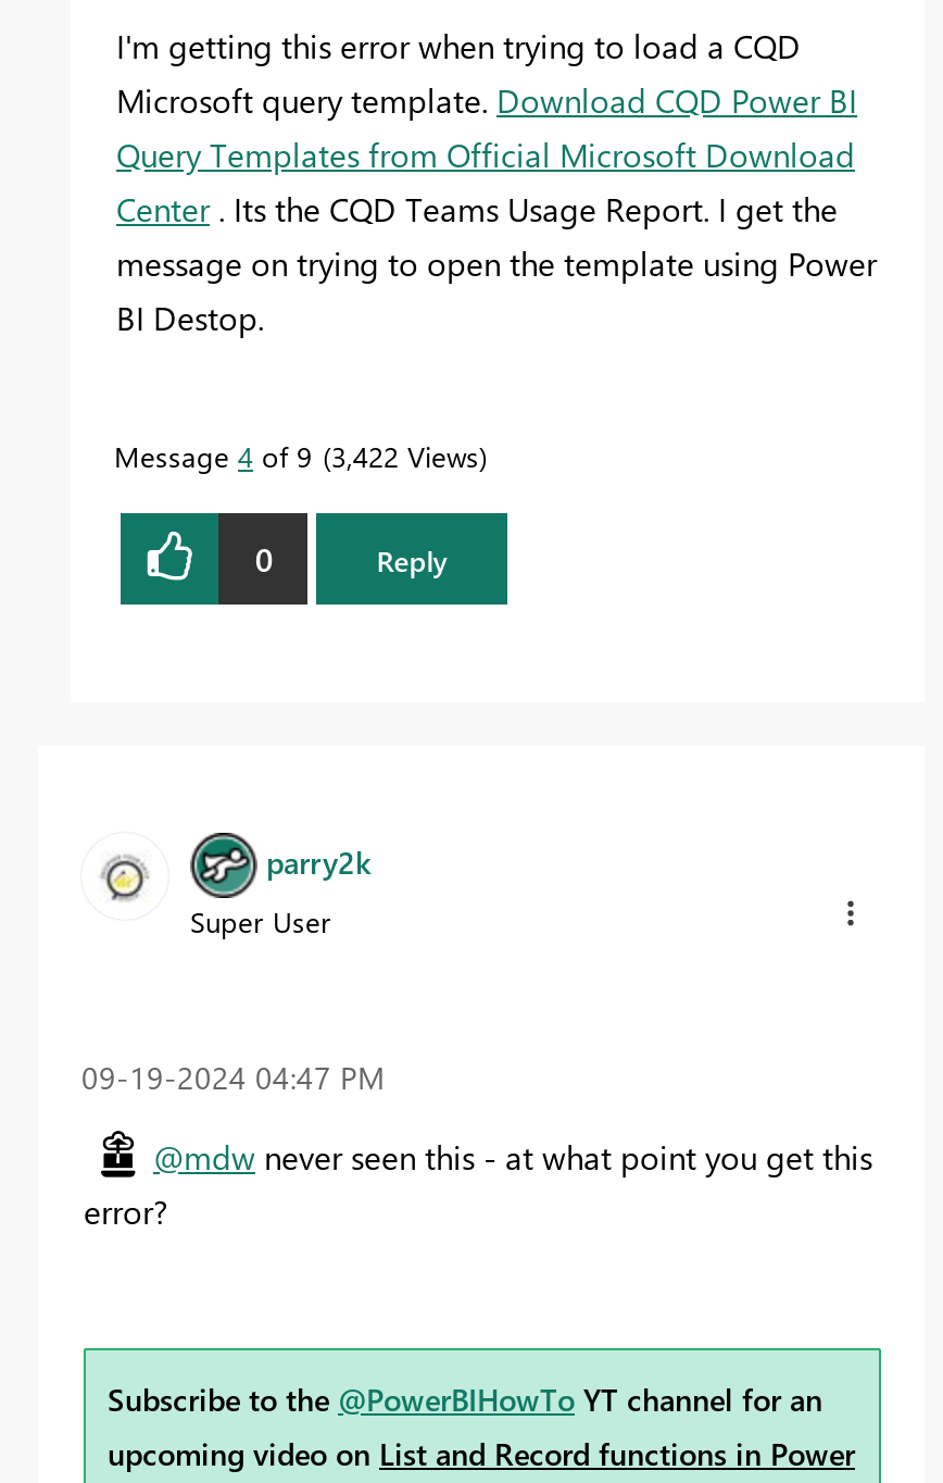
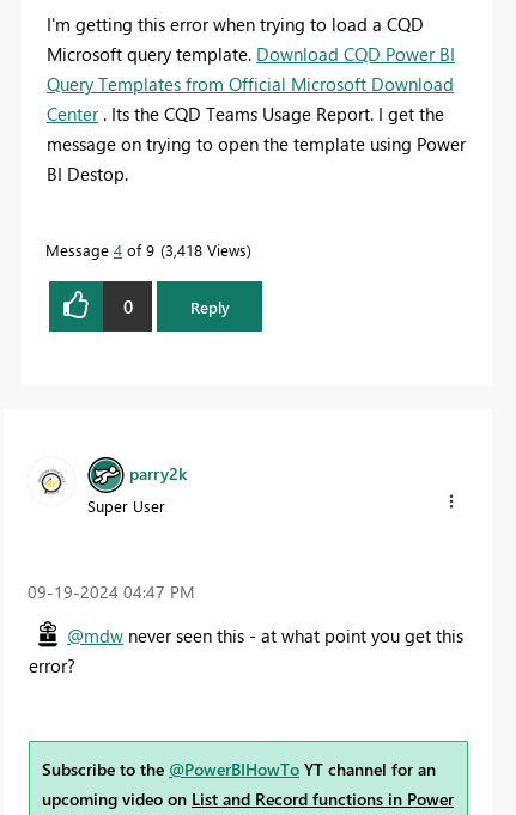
[114,437,479,474] Message 4 of 9 3,422 Views -> [45,239,247,260] Message 4 of 9 3,418 Views

